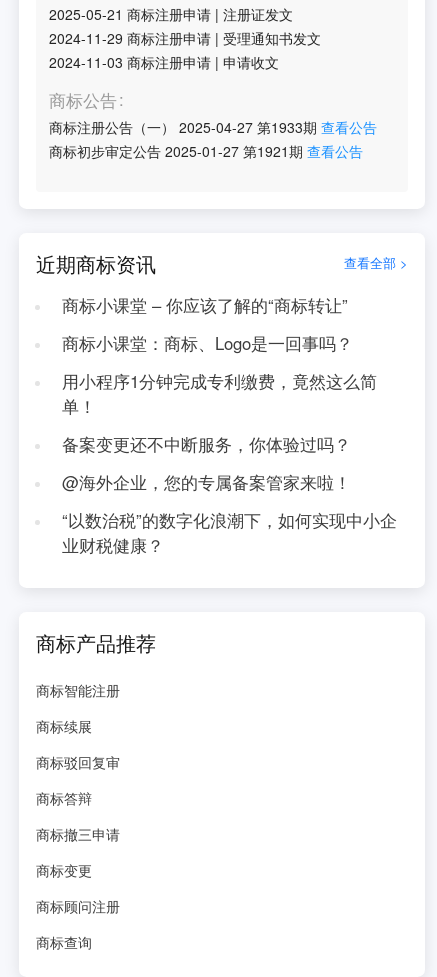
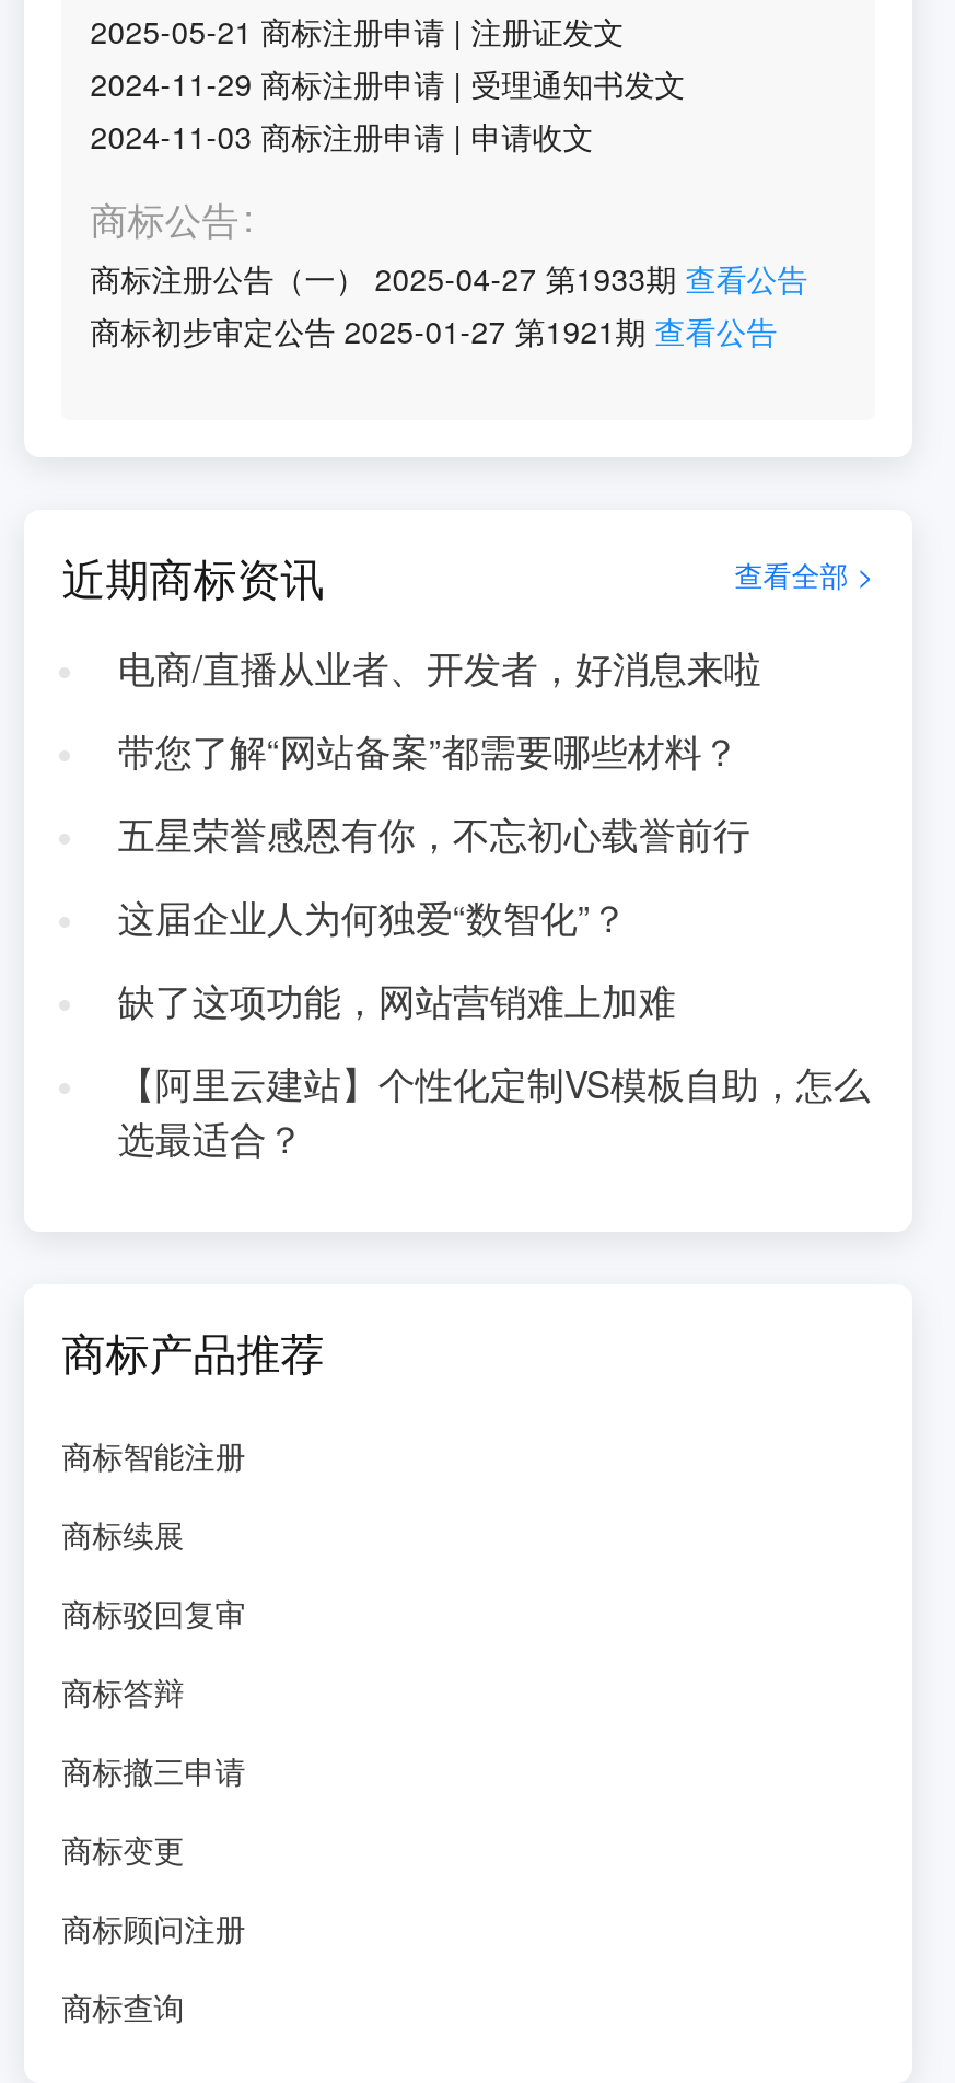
[62,293,348,317] 商标小课堂 – 你应该了解的“商标转让” -> [118,641,761,694] 电商/直播从业者、开发者，好消息来啦
[62,331,353,355] 商标小课堂：商标、Logo是一回事吗？ -> [118,724,739,777] 带您了解“网站备案”都需要哪些材料？
[62,369,377,418] 用小程序1分钟完成专利缴费，竟然这么简 | 单！ -> [118,807,750,860] 五星荣誉感恩有你，不忘初心载誉前行
[62,432,351,456] 备案变更还不中断服务，你体验过吗？ -> [118,891,627,943] 这届企业人为何独爱“数智化”？
[62,470,351,494] @海外企业，您的专属备案管家来啦！ -> [118,973,676,1026] 缺了这项功能，网站营销难上加难
[62,508,397,557] “以数治税”的数字化浪潮下，如何实现中小企 | 业财税健康？ -> [118,1057,870,1164] 【阿里云建站】个性化定制VS模板自助，怎么 | 选最适合？

